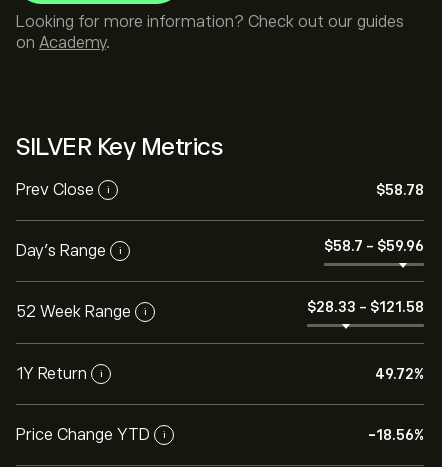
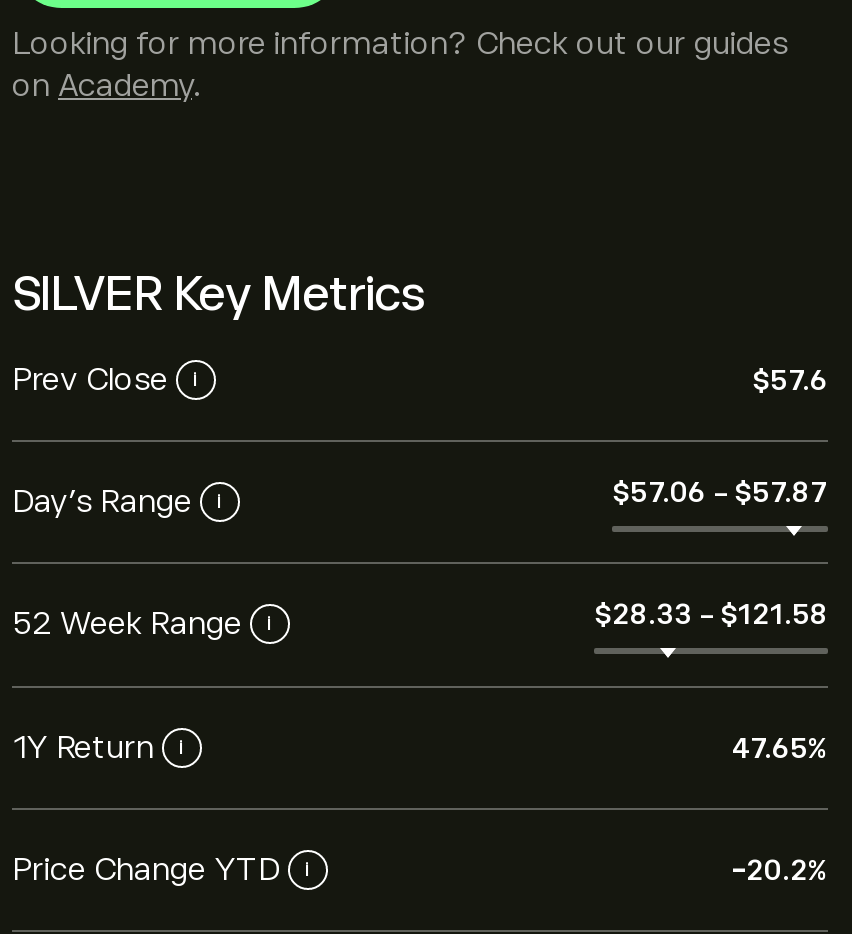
[376,182,424,198] $58.78 -> [752,364,828,396] $57.6
[324,237,424,253] $58.7 - $59.96 -> [612,475,828,507] $57.06 - $57.87
[375,366,424,382] 49.72% -> [732,732,828,764] 47.65%
[368,427,424,443] -18.56% -> [730,854,828,886] -20.2%

